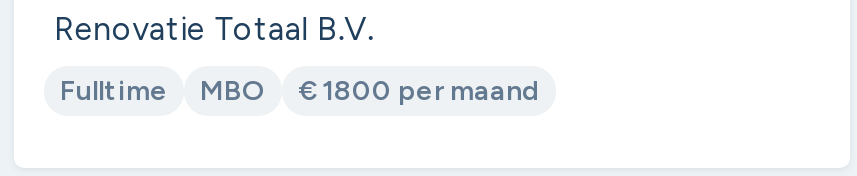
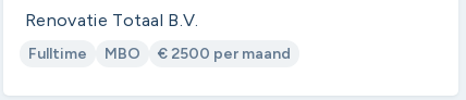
[60,74,540,108] Fulltime MBO € 1800 per maand -> [28,45,291,63] Fulltime MBO € 2500 per maand

